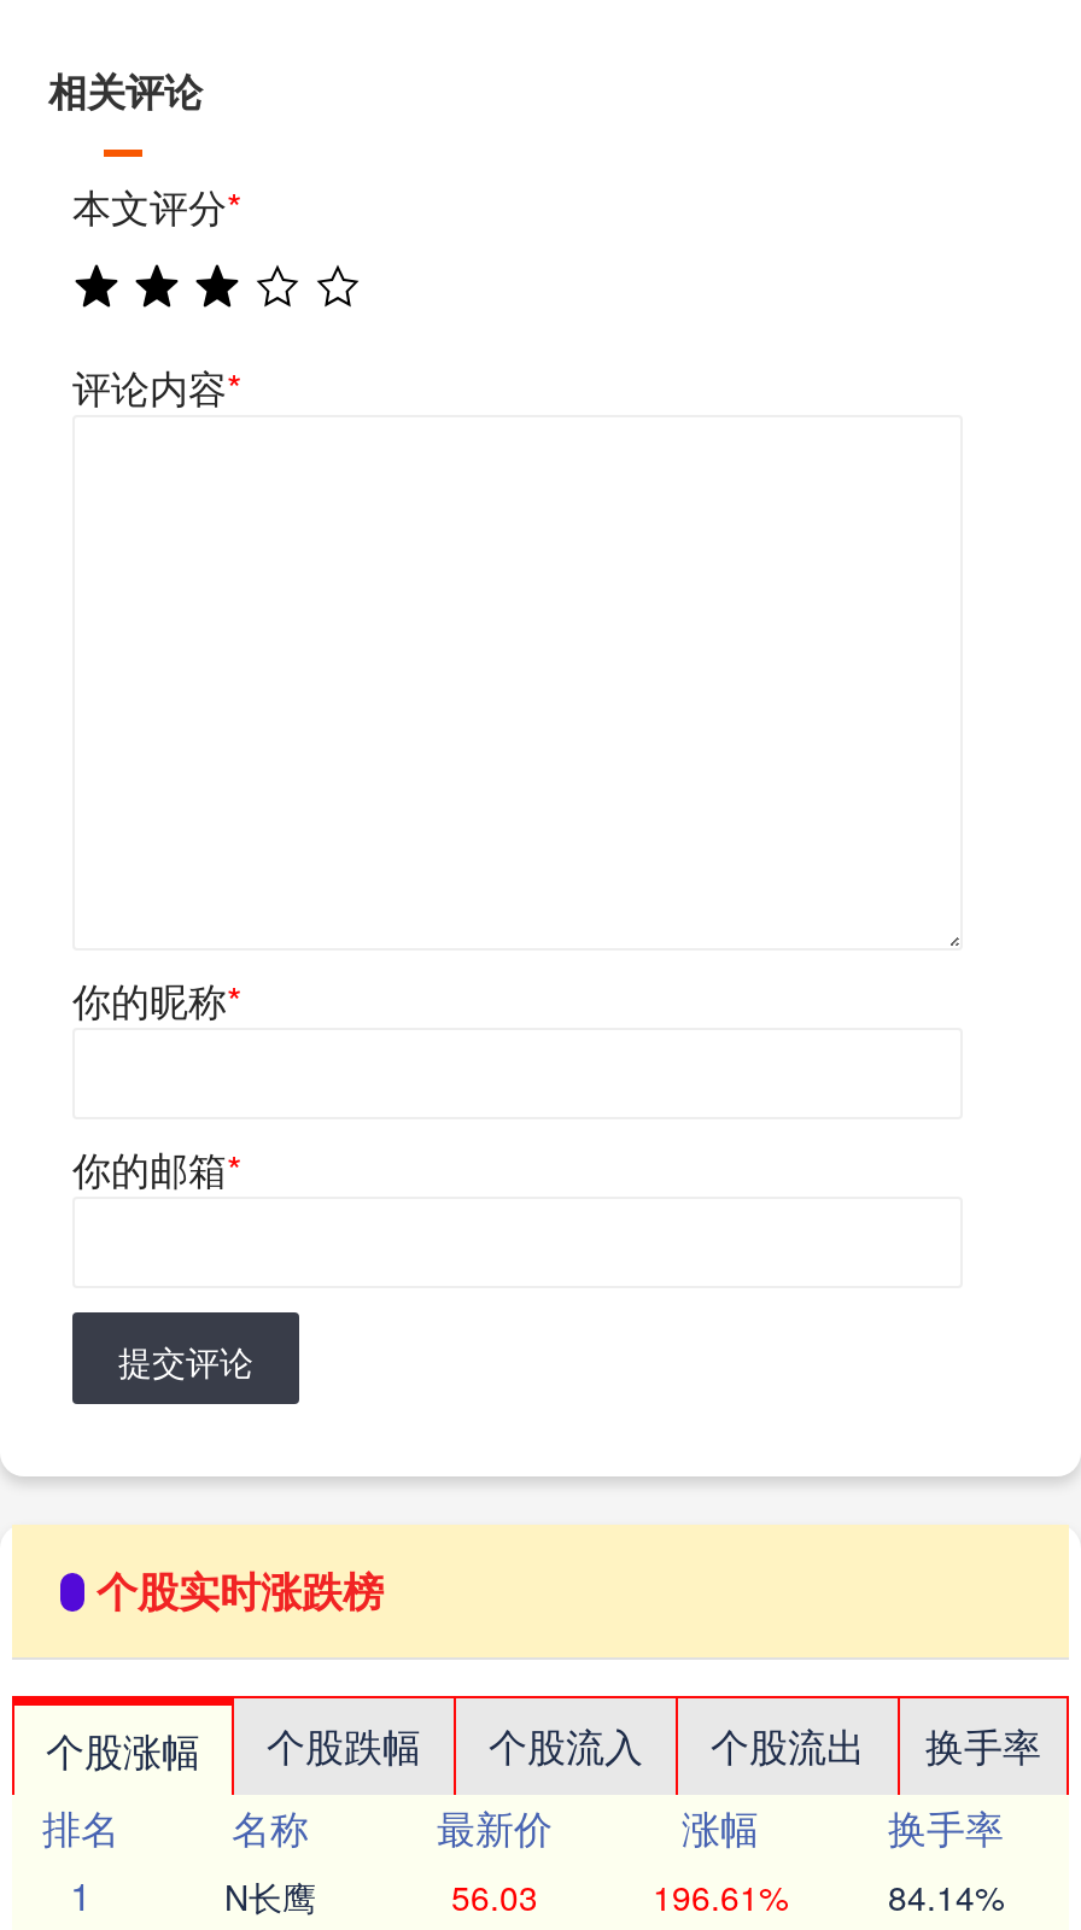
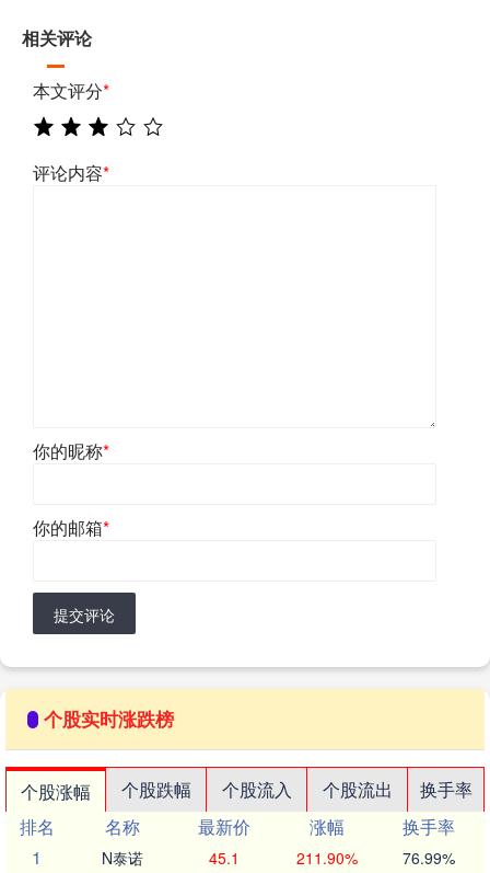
[224,1872,316,1921] N长鹰 -> [102,847,143,869] N泰诺
[451,1872,538,1921] 56.03 -> [209,847,240,869] 45.1
[653,1872,788,1921] 196.61% -> [296,847,357,869] 211.90%
[888,1872,1004,1921] 84.14% -> [402,847,455,869] 76.99%

